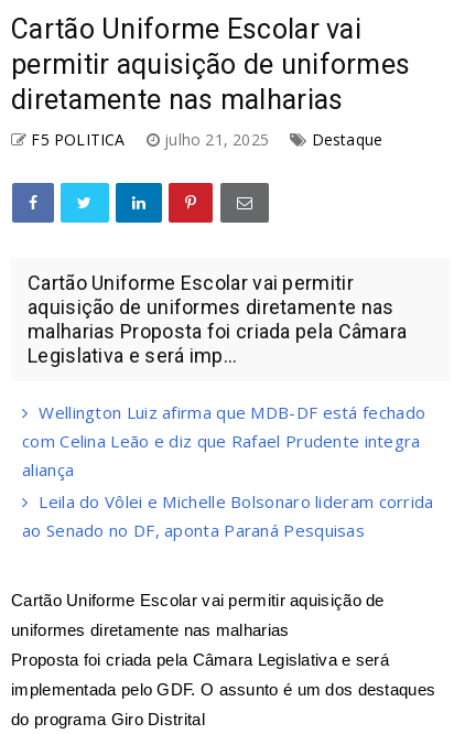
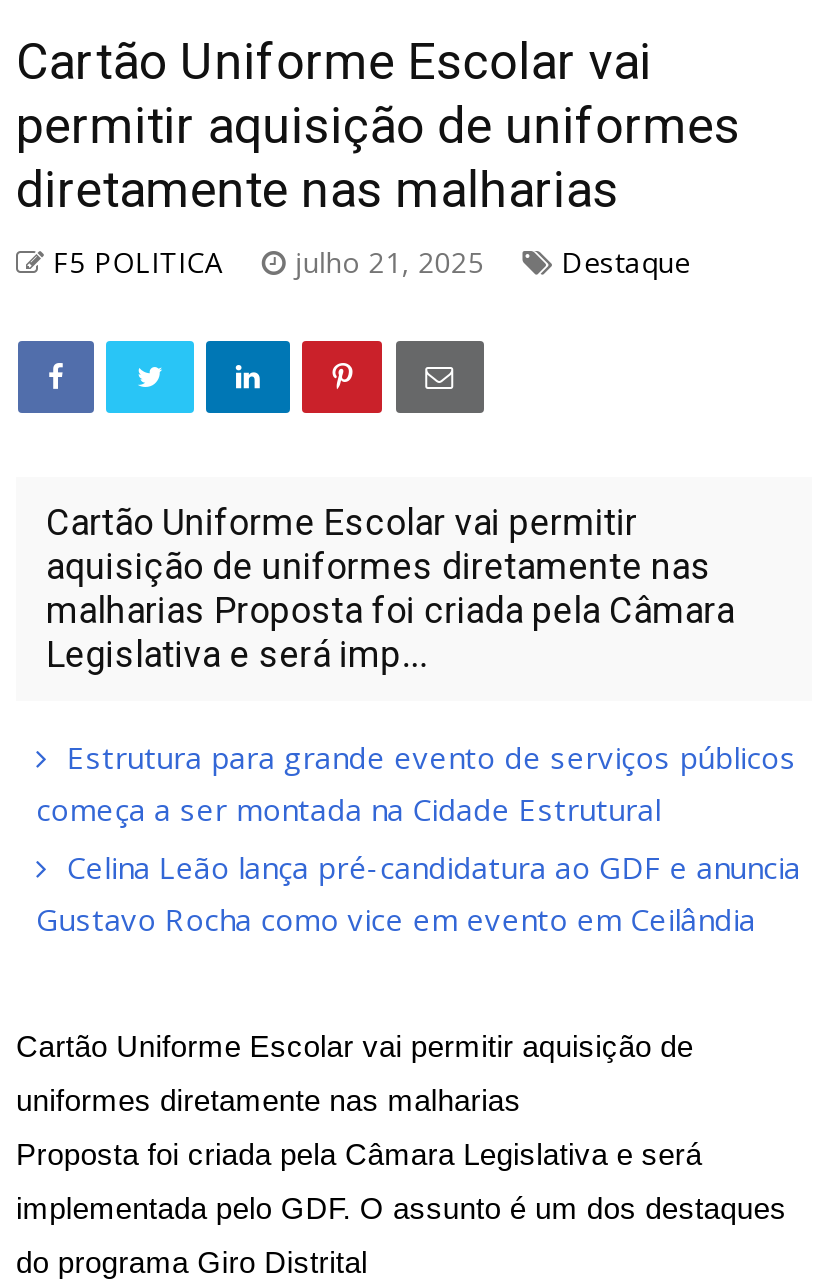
[22,401,434,541] Wellington Luiz afirma que MDB-DF está fechado | com Celina Leão e diz que Rafael Prudente integra | aliança | Leila do Vôlei e Michelle Bolsonaro lideram corrida | ao Senado no DF, aponta Paraná Pesquisas -> [36,737,801,939] Estrutura para grande evento de serviços públicos | começa a ser montada na Cidade Estrutural | Celina Leão lança pré-candidatura ao GDF e anuncia | Gustavo Rocha como vice em evento em Ceilândia

